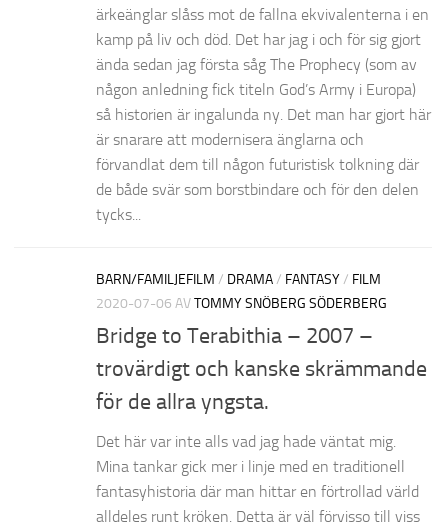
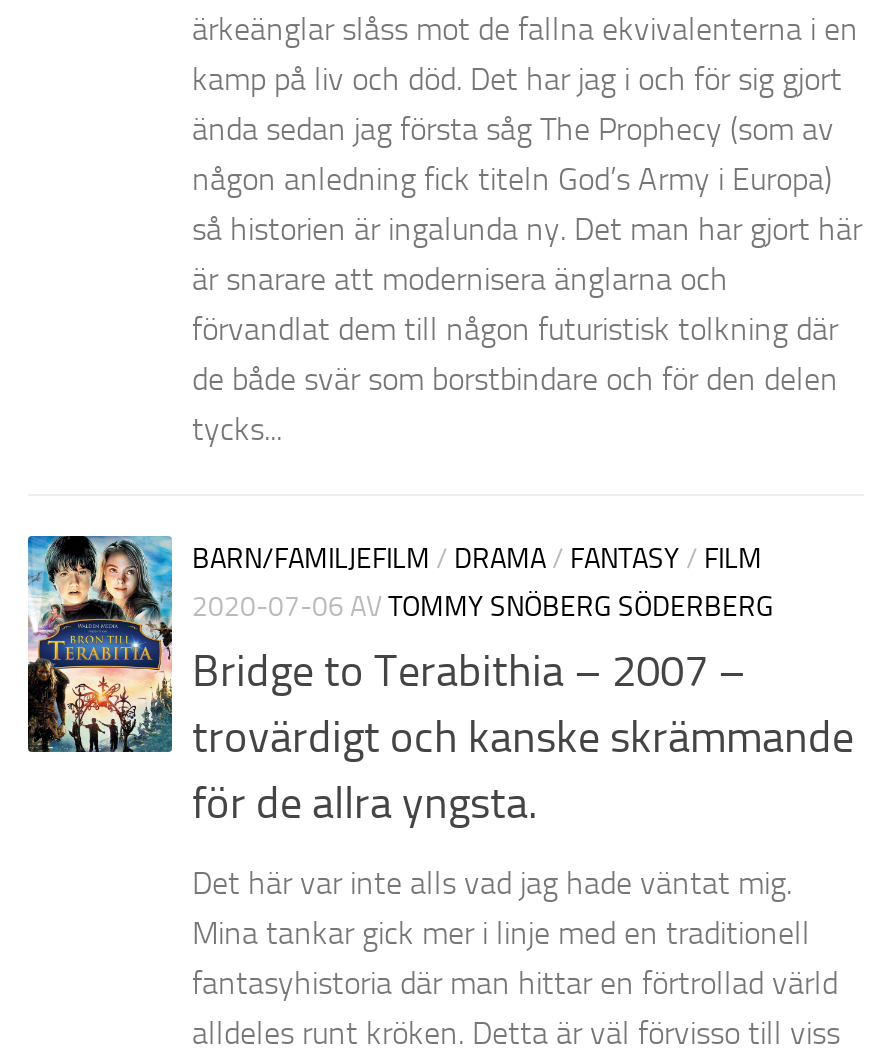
none -> [26,534,174,754] [image]

